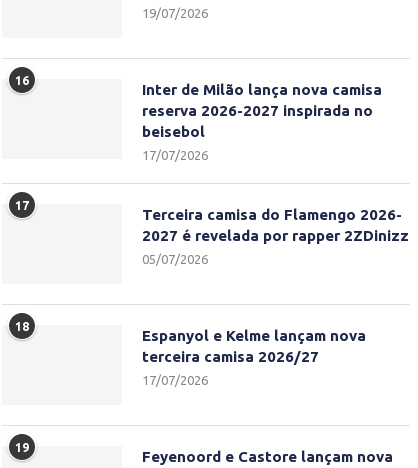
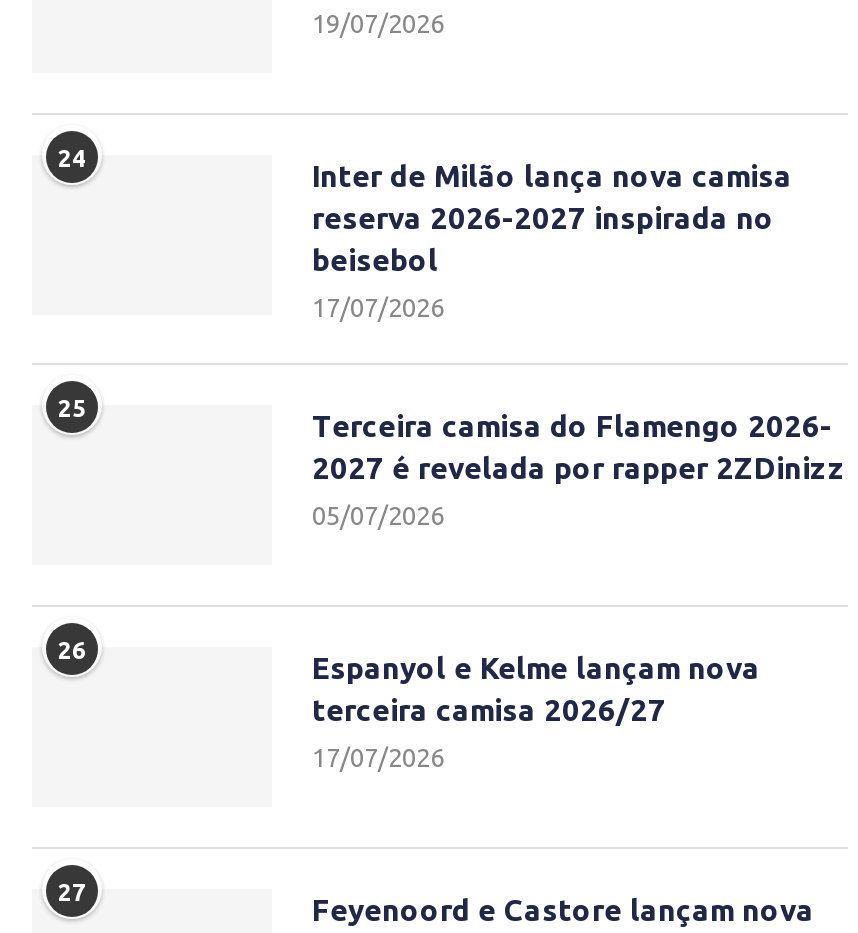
[15,74,29,87] 16 -> [58,145,86,171] 24
[15,199,29,212] 17 -> [58,395,86,421] 25
[15,320,29,333] 18 -> [58,637,86,663] 26
[15,441,29,454] 19 -> [58,879,86,905] 27

